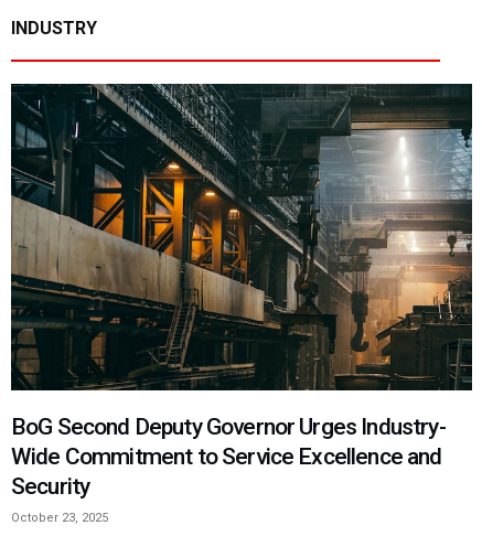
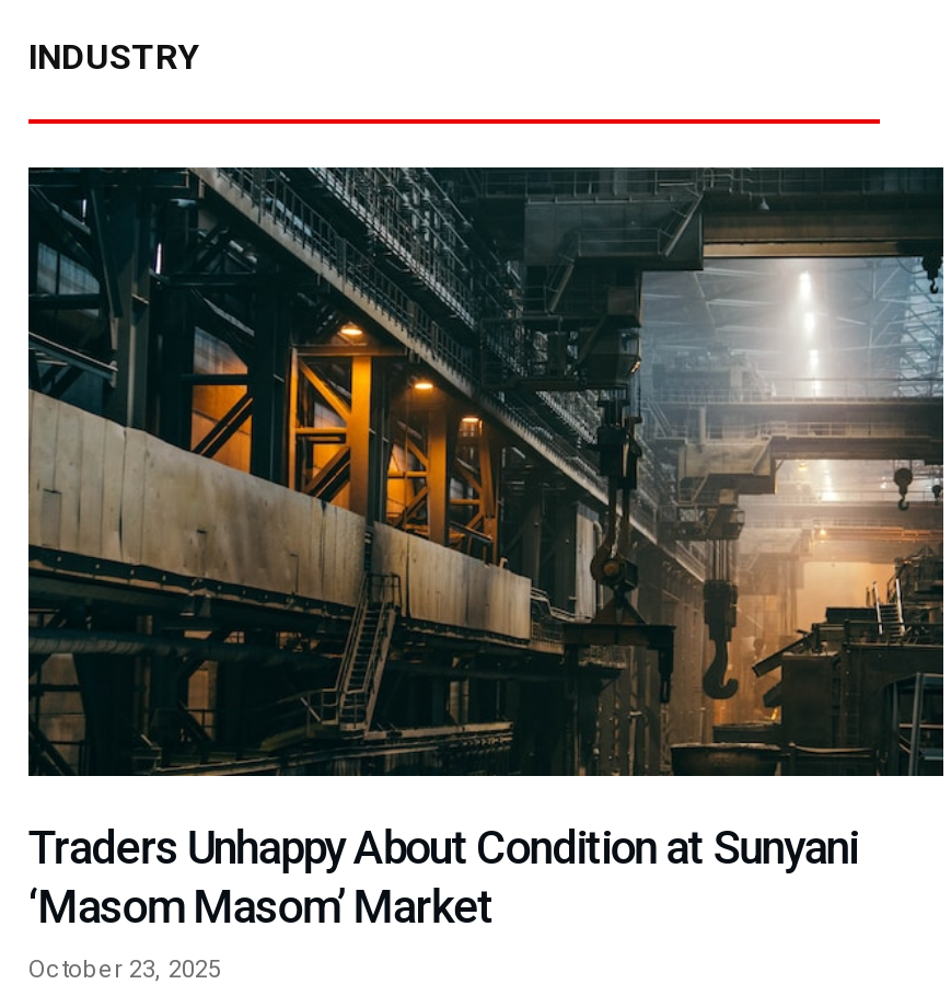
[11,413,445,499] BoG Second Deputy Governor Urges Industry- | Wide Commitment to Service Excellence and | Security -> [28,822,857,933] Traders Unhappy About Condition at Sunyani | ‘Masom Masom’ Market

